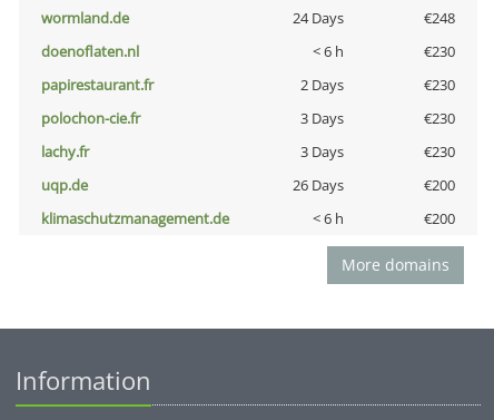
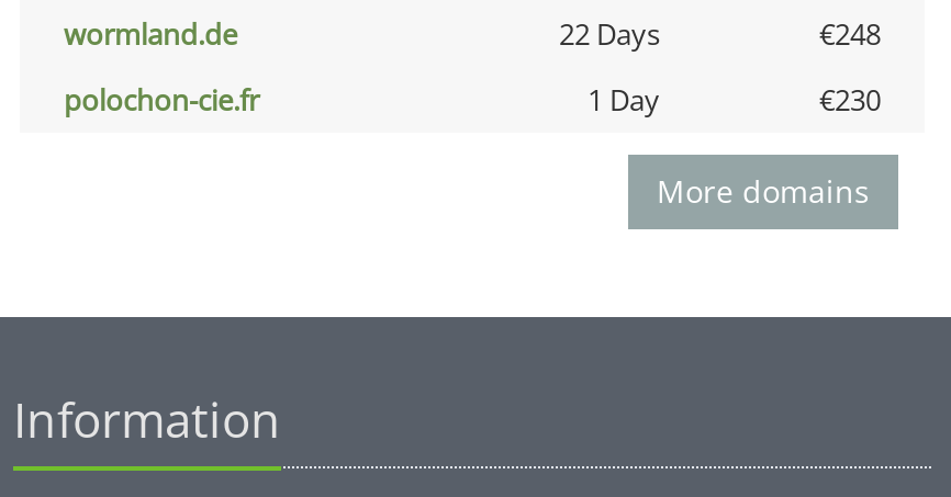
[292,8,343,28] 24 Days -> [559,14,660,54] 22 Days
[41,41,343,61] doenoflaten.nl | < 6 h -> [588,80,660,120] 1 Day
[41,75,455,228] papirestaurant.fr | 2 Days | €230 | 3 Days | €230 | lachy.fr | 3 Days | €230 | uqp.de | 26 Days | €200 | klimaschutzmanagement.de | < 6 h | €200 -> none
moved [41,108,140,128] -> [64,80,259,120]: polochon-cie.fr

